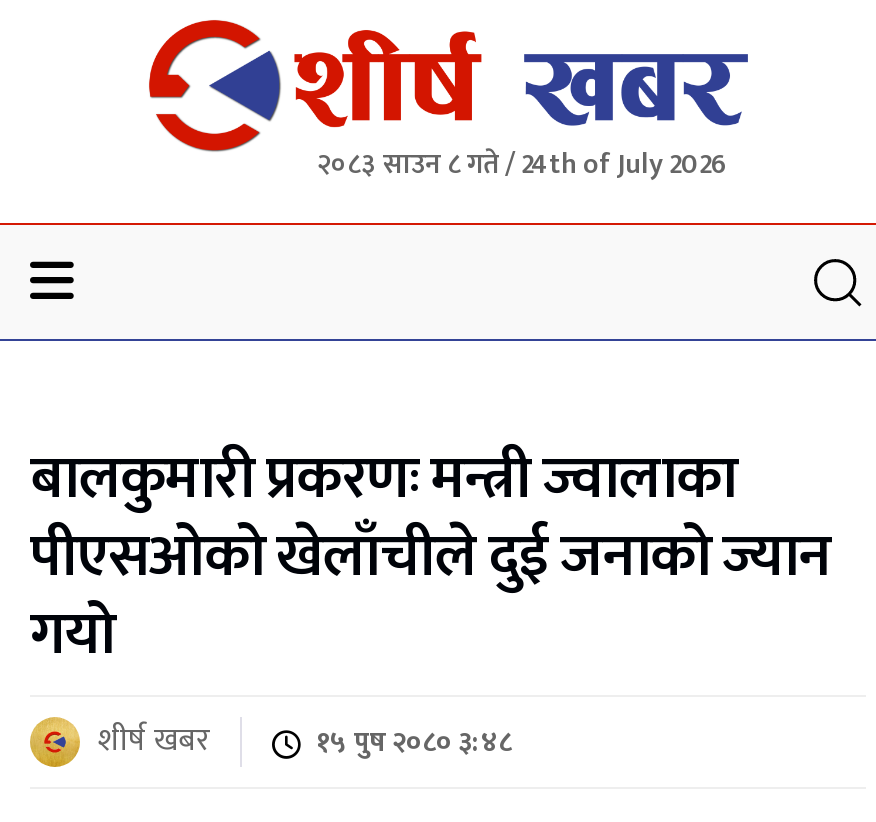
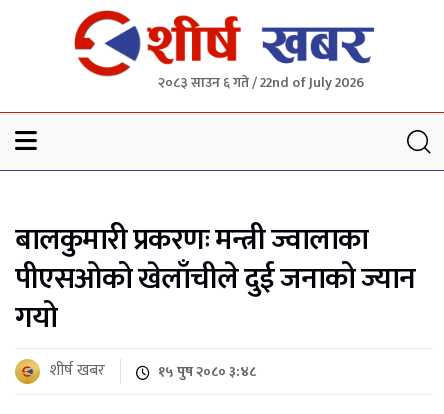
[317,141,727,187] २०८३ साउन ८ गते / 24th of July 2026 -> [158,71,364,94] २०८३ साउन ६ गते / 22nd of July 2026

